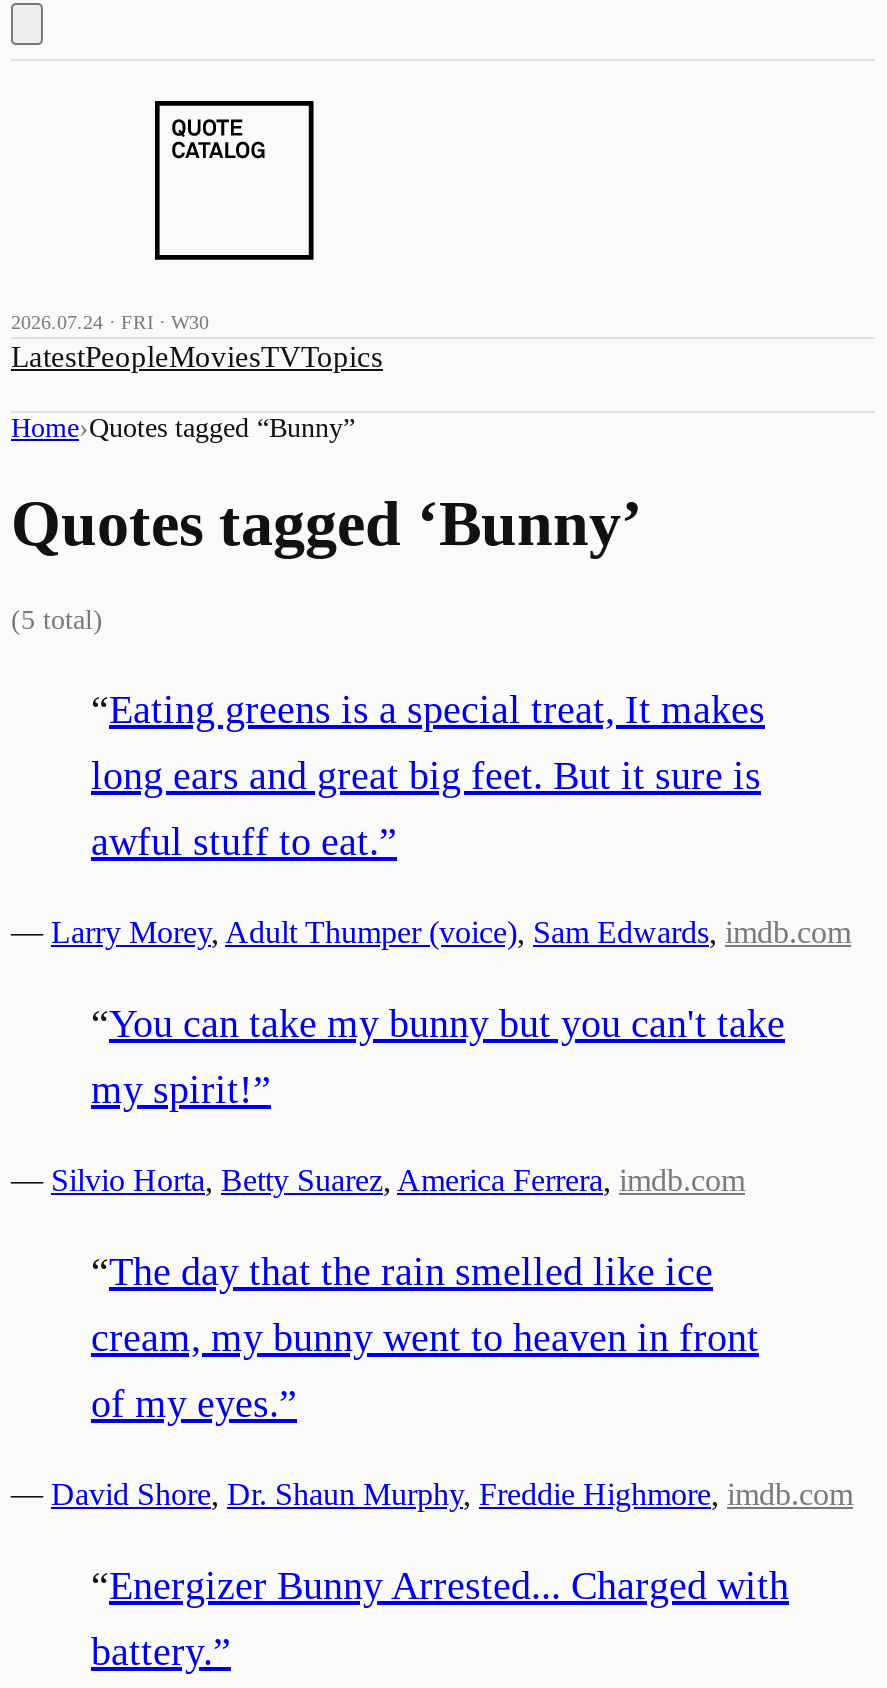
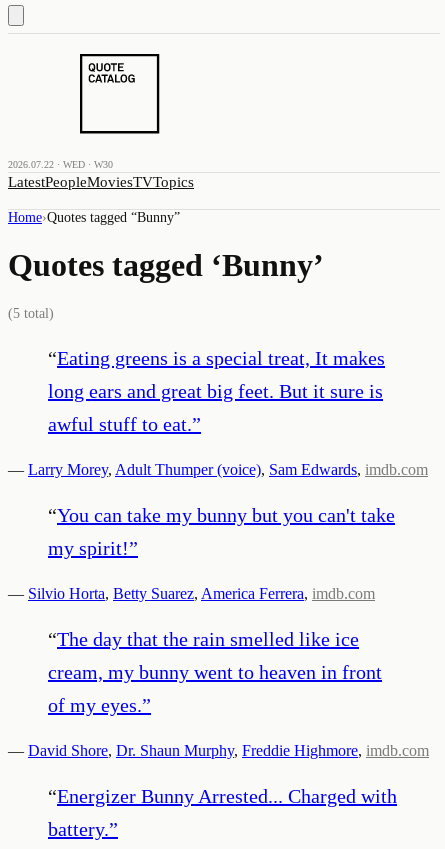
[11,311,209,333] 2026.07.24 · FRI · W30 -> [8,159,113,170] 2026.07.22 · WED · W30

